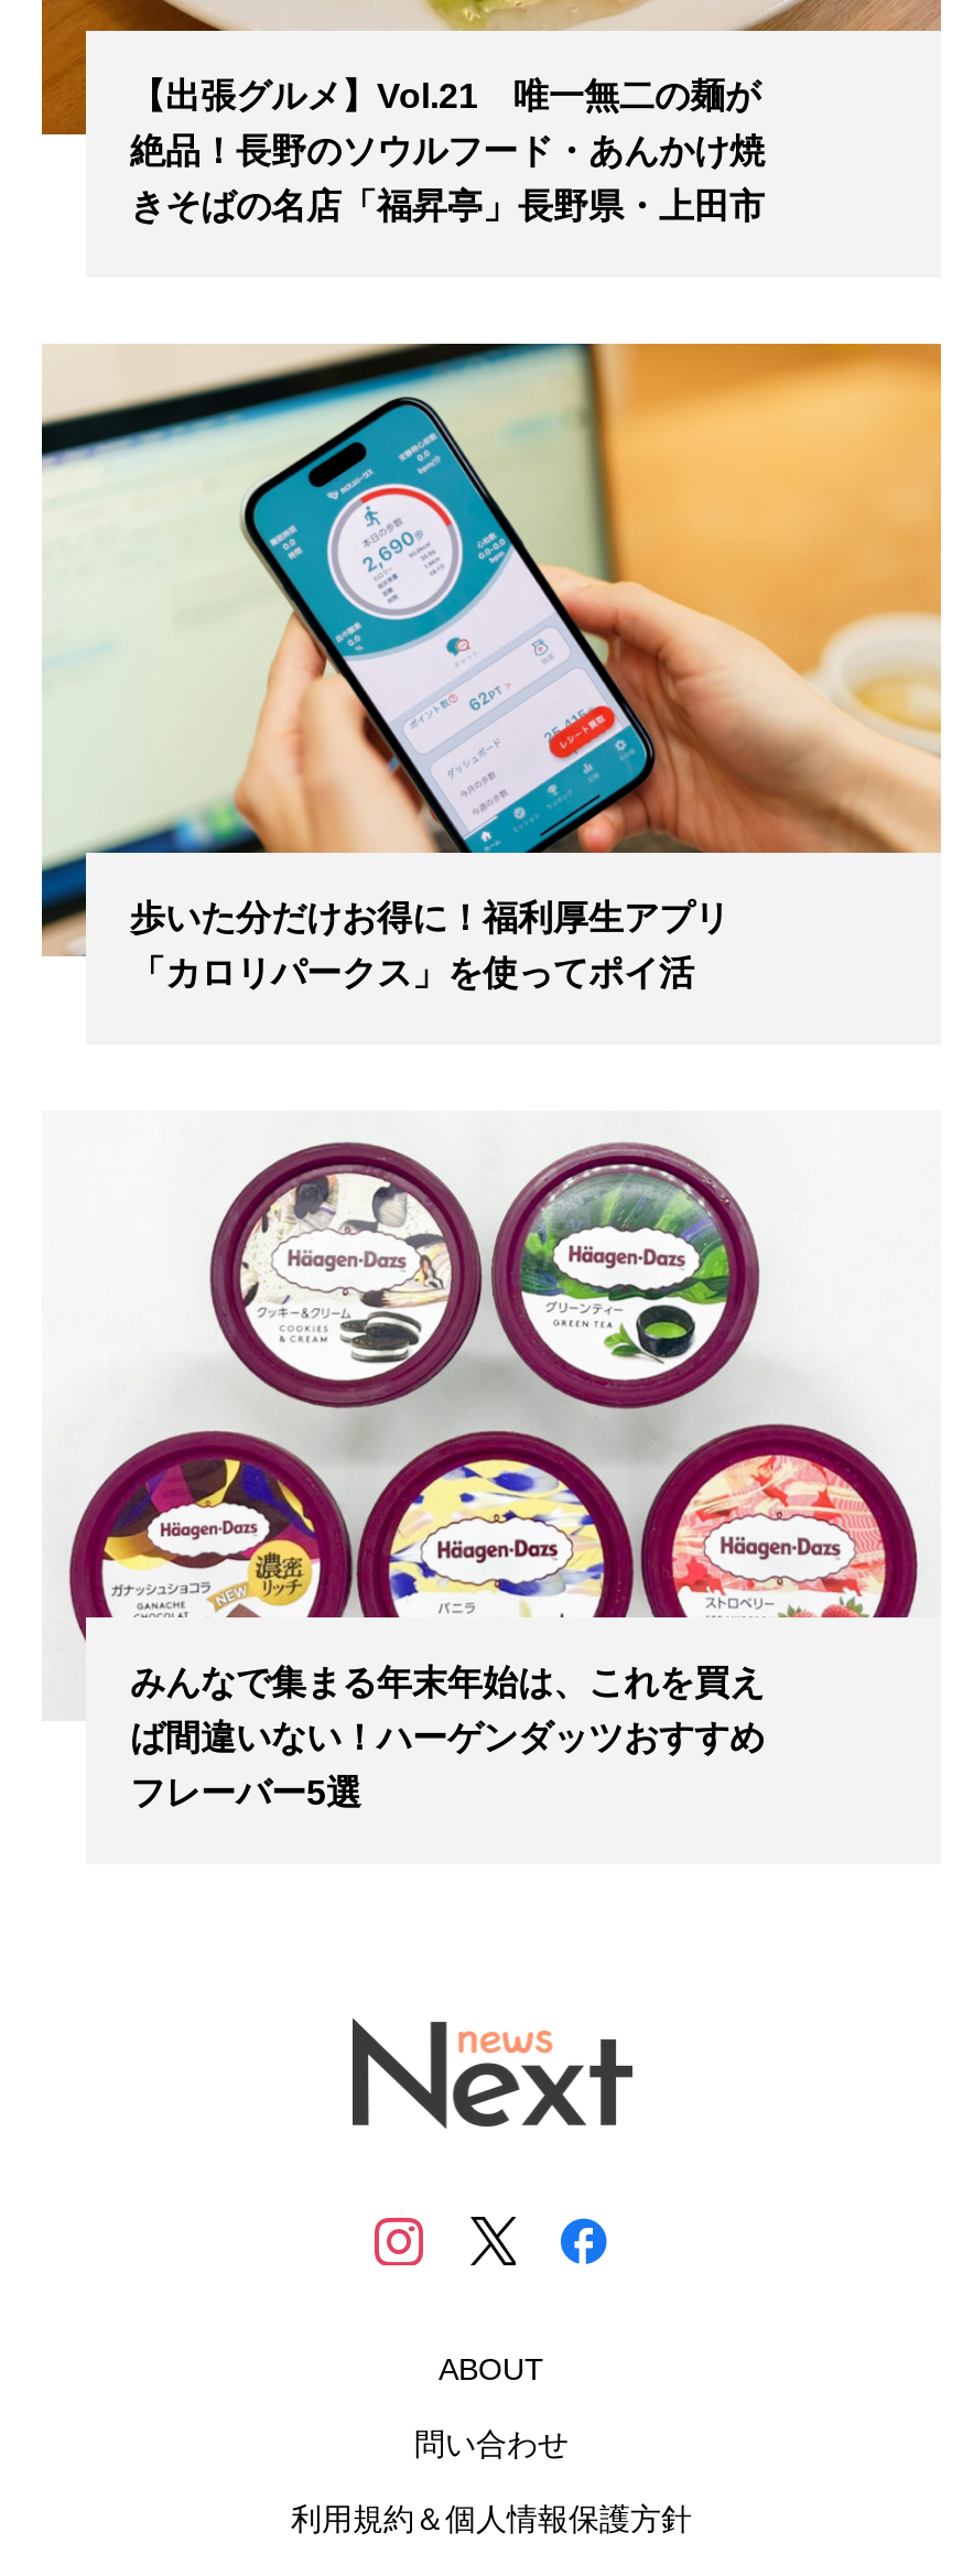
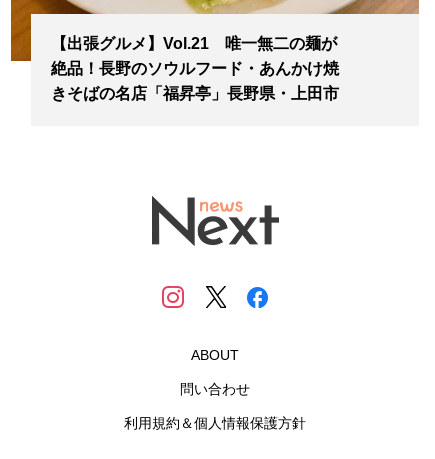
[40,342,941,991] [image] | 歩いた分だけお得に！福利厚生アプリ | 「カロリパークス」を使ってポイ活 -> none
[66,1139,921,1812] [image] | みんなで集まる年末年始は、これを買え | ば間違いない！ハーゲンダッツおすすめ | フレーバー5選 -> none

